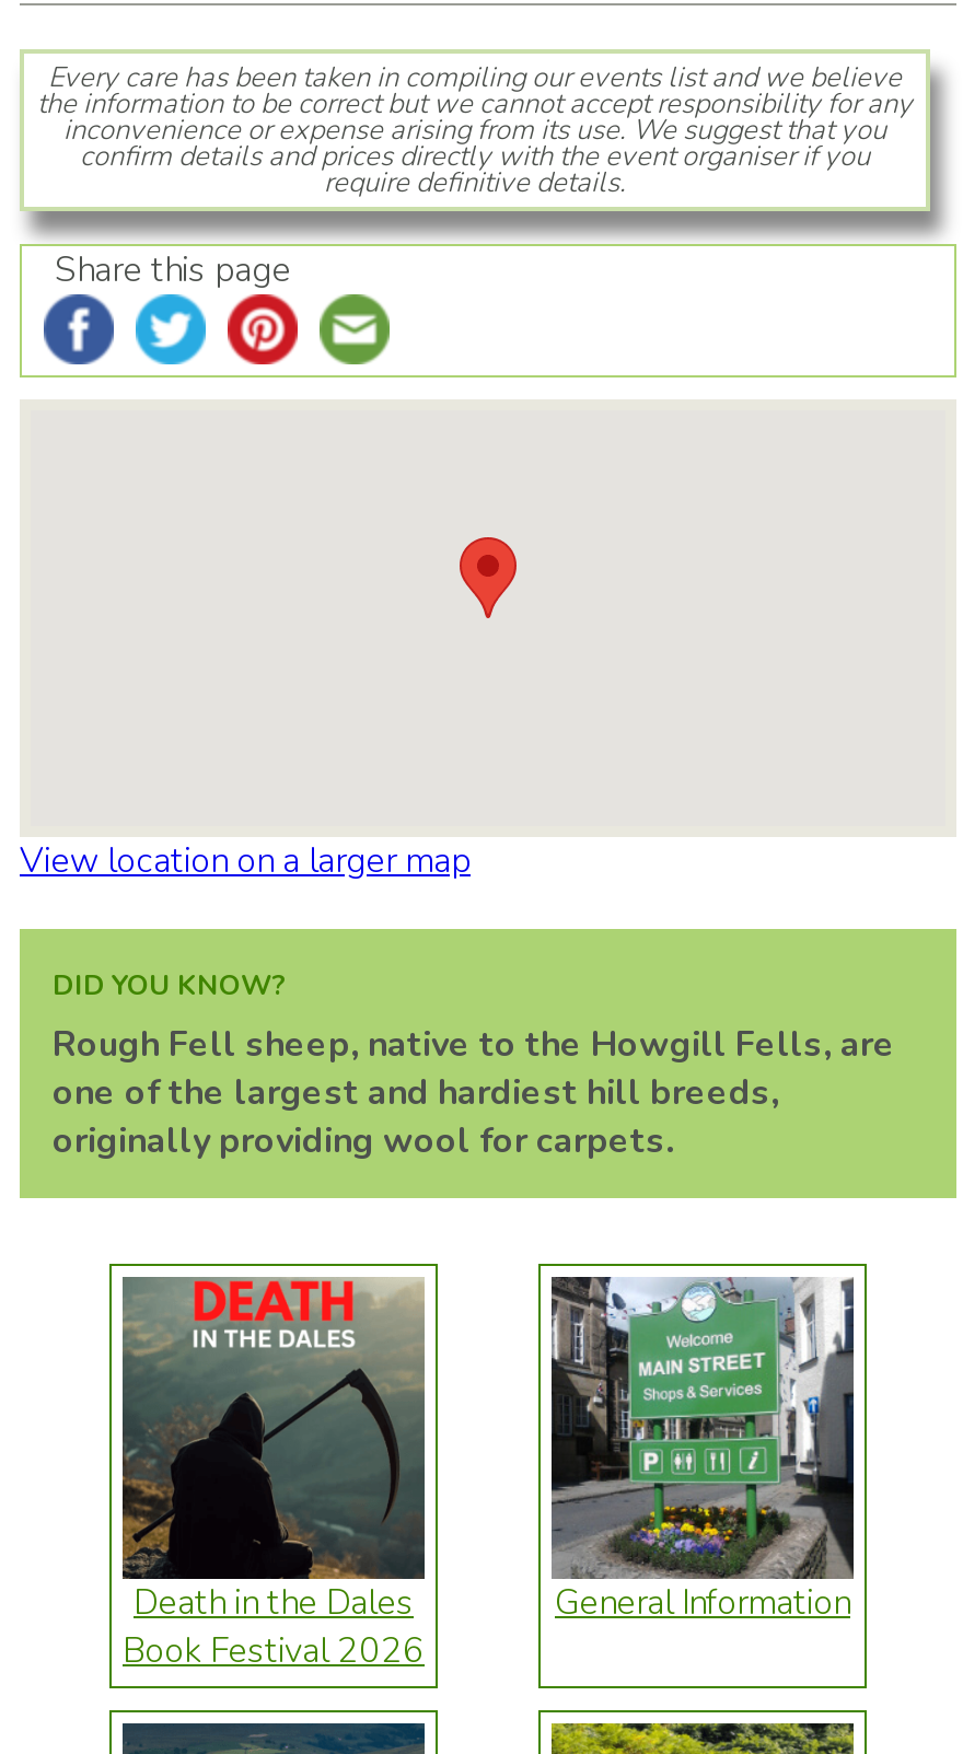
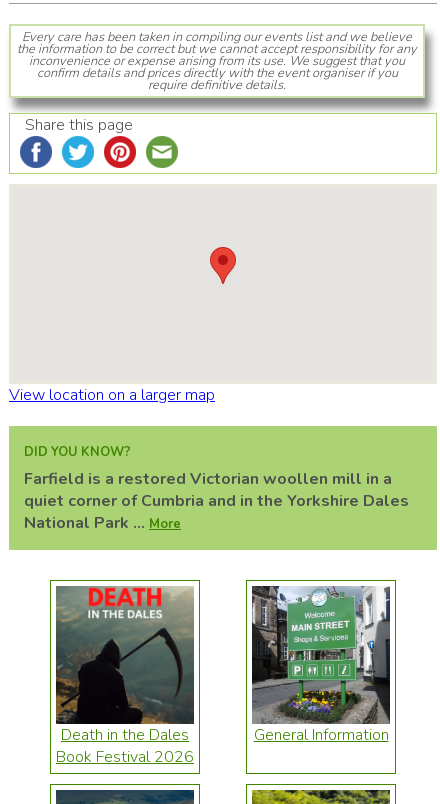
[53,1021,895,1165] Rough Fell sheep, native to the Howgill Fells, are | one of the largest and hardiest hill breeds, | originally providing wool for carpets. -> [24,468,409,534] Farfield is a restored Victorian woollen mill in a | quiet corner of Cumbria and in the Yorkshire Dales | National Park ... More

